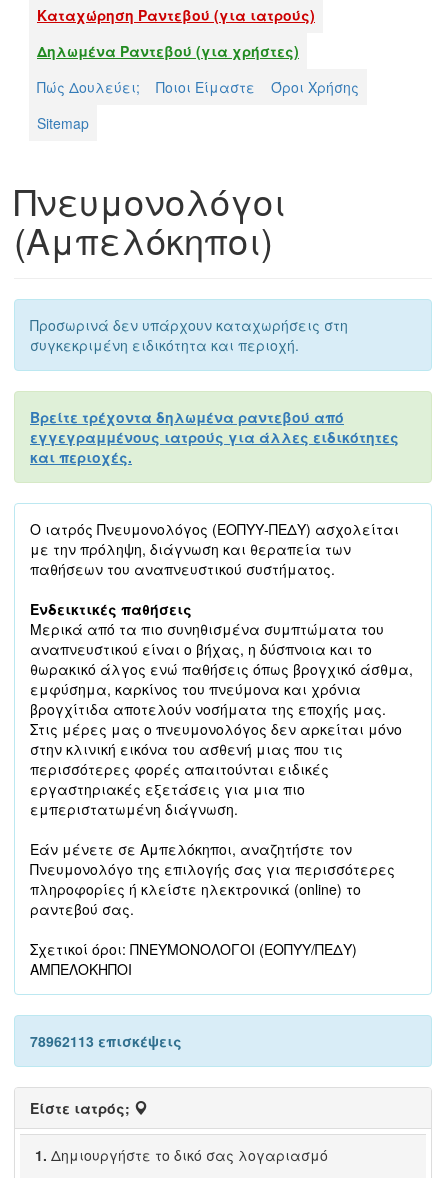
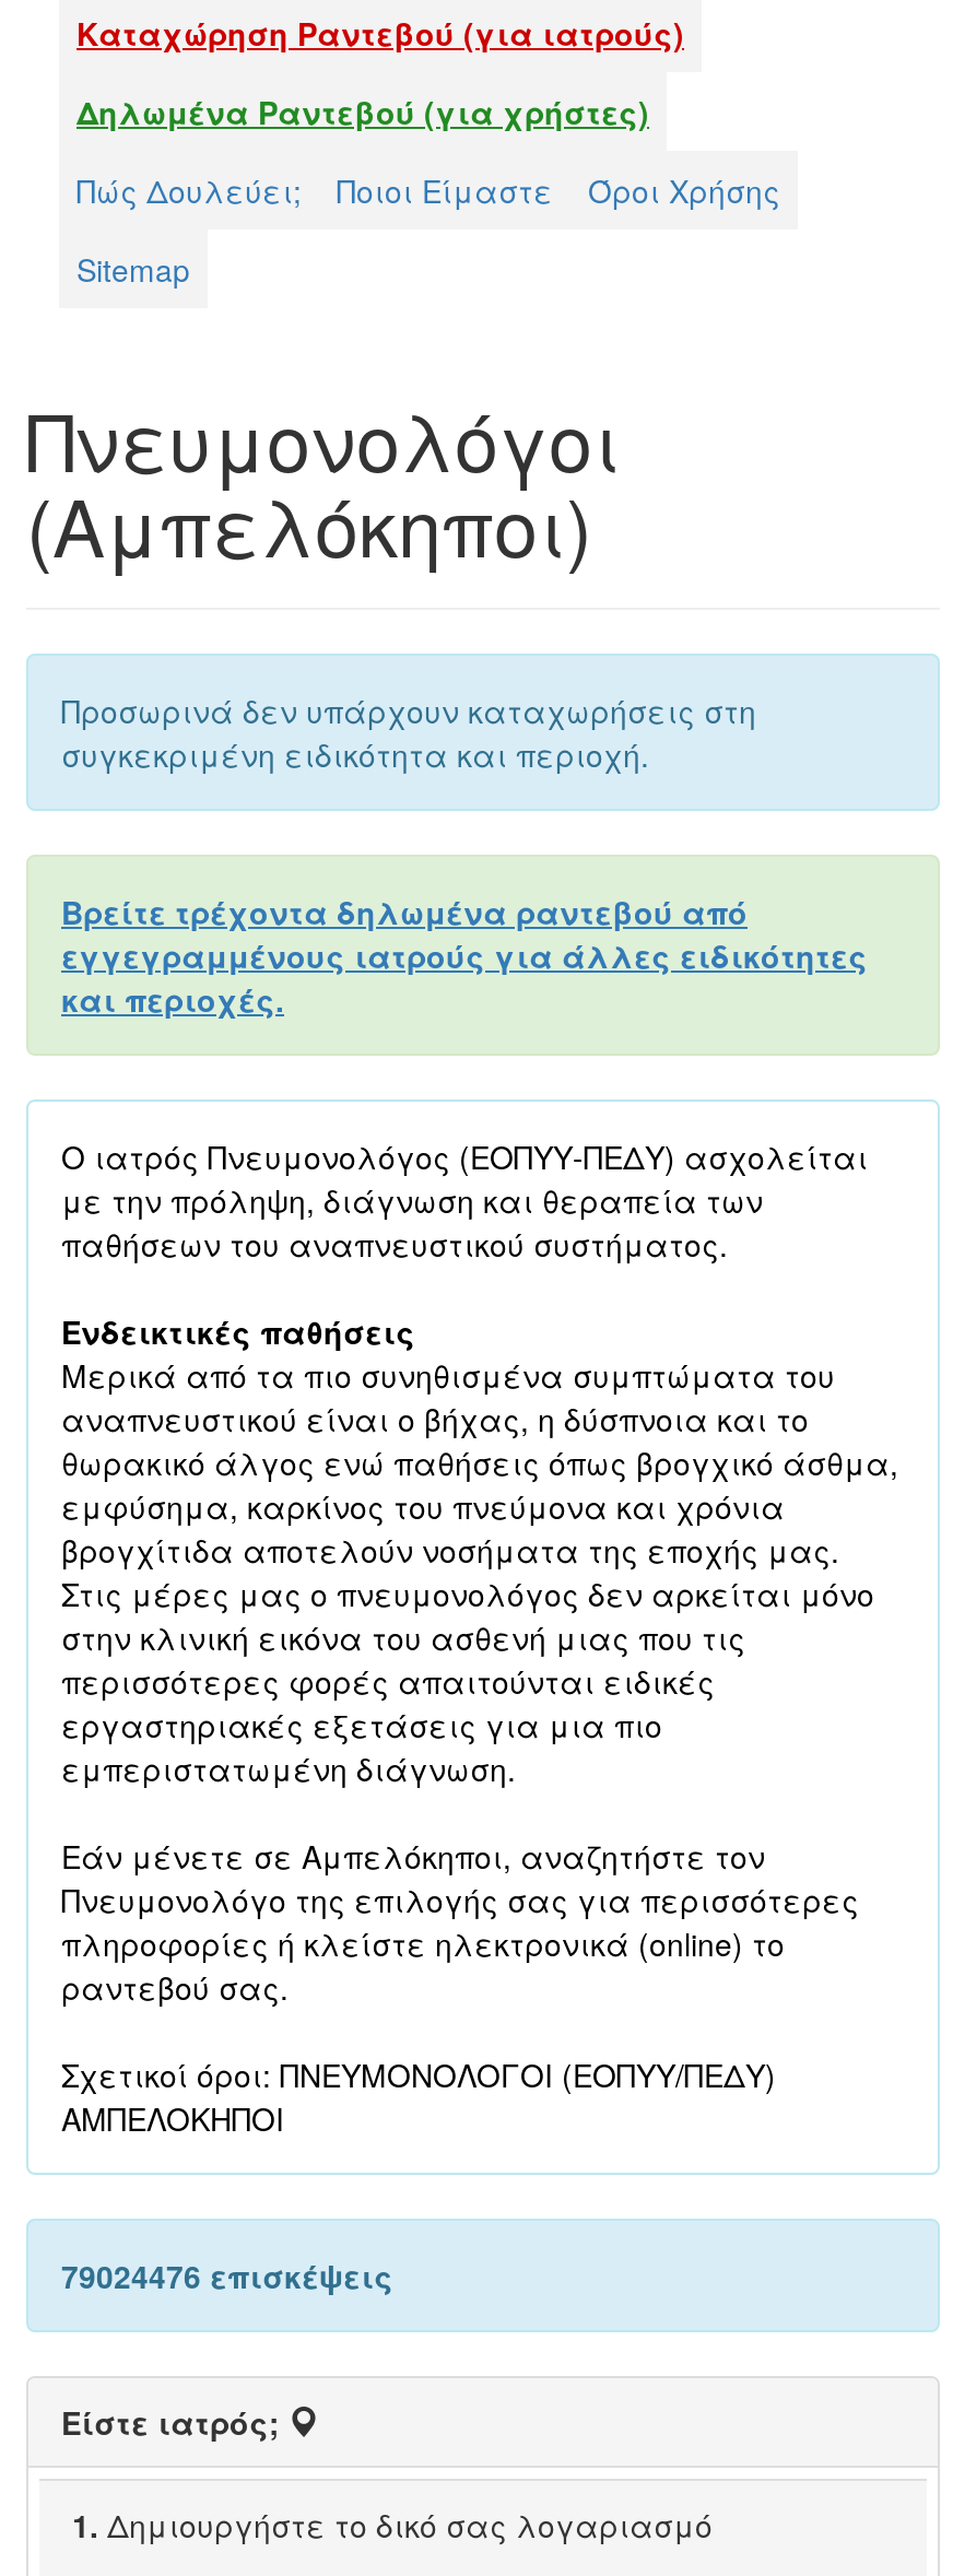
[30,1031,182,1051] 78962113 επισκέψεις -> [61,2254,393,2297] 79024476 επισκέψεις

